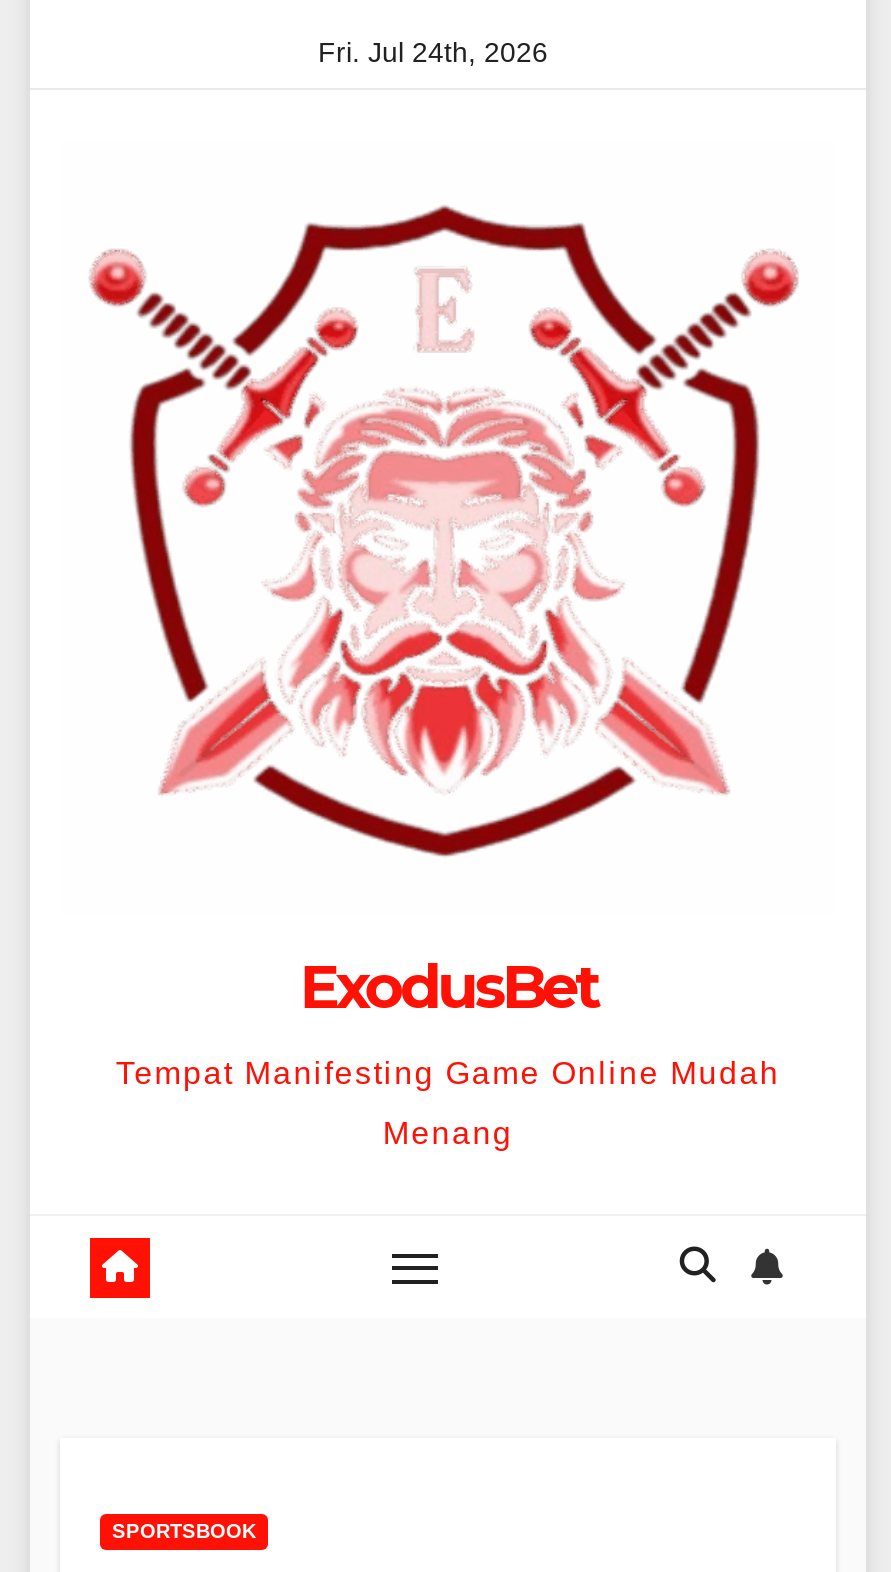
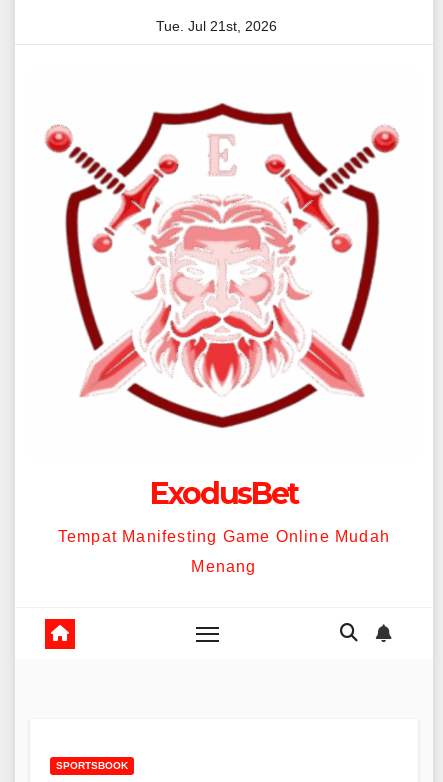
[318,36,548,68] Fri. Jul 24th, 2026 -> [156,18,277,34] Tue. Jul 21st, 2026

